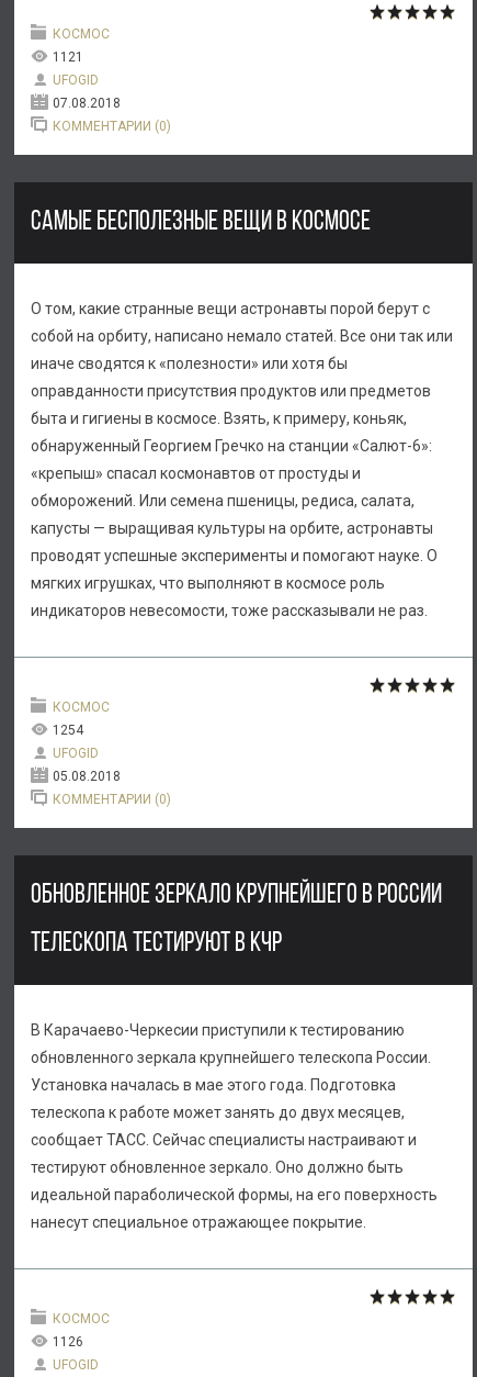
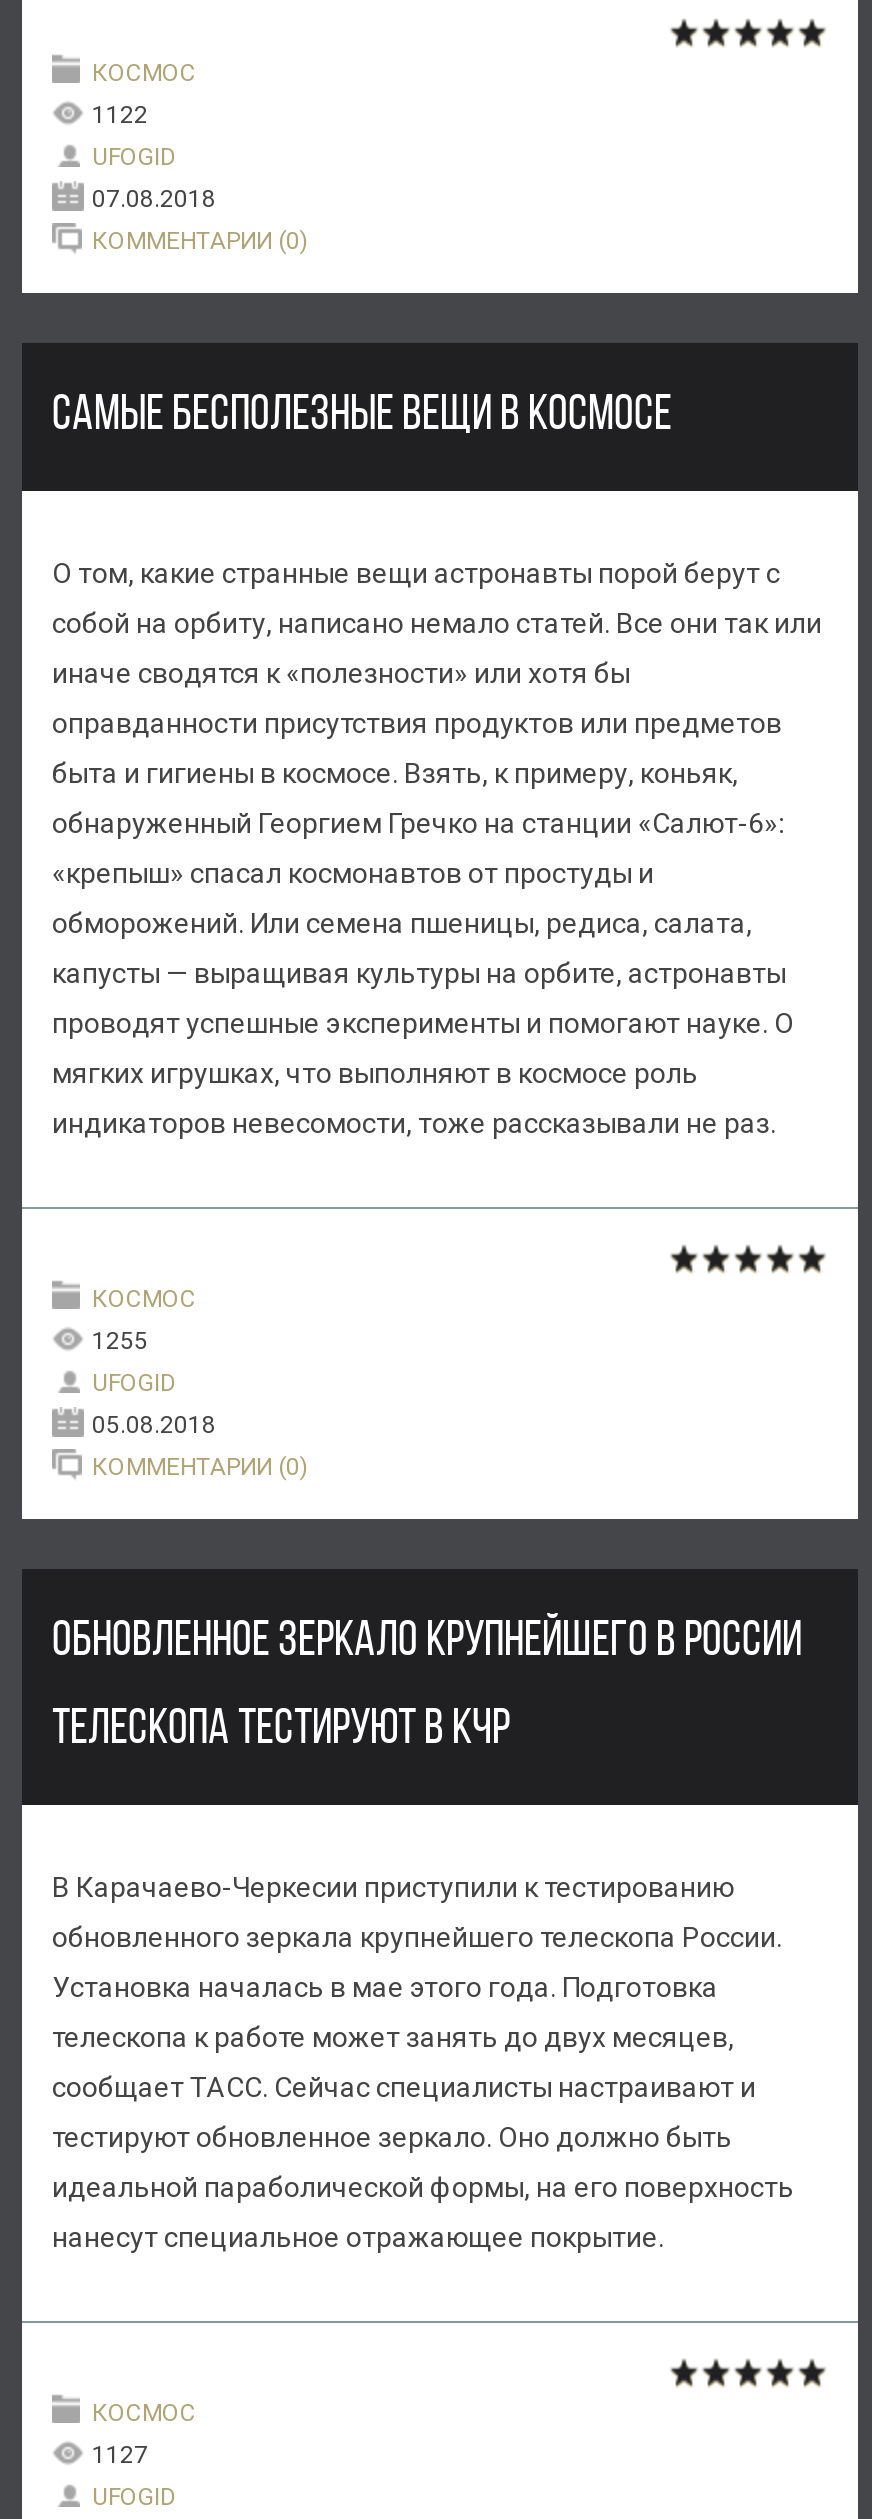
[53,49,83,65] 1121 -> [92,101,148,129] 1122
[53,723,83,738] 1254 -> [92,1327,148,1355] 1255
[53,1334,83,1350] 1126 -> [92,2441,148,2469] 1127

